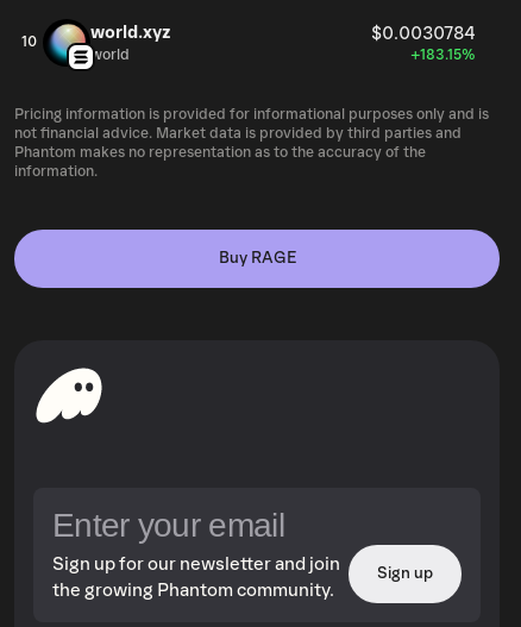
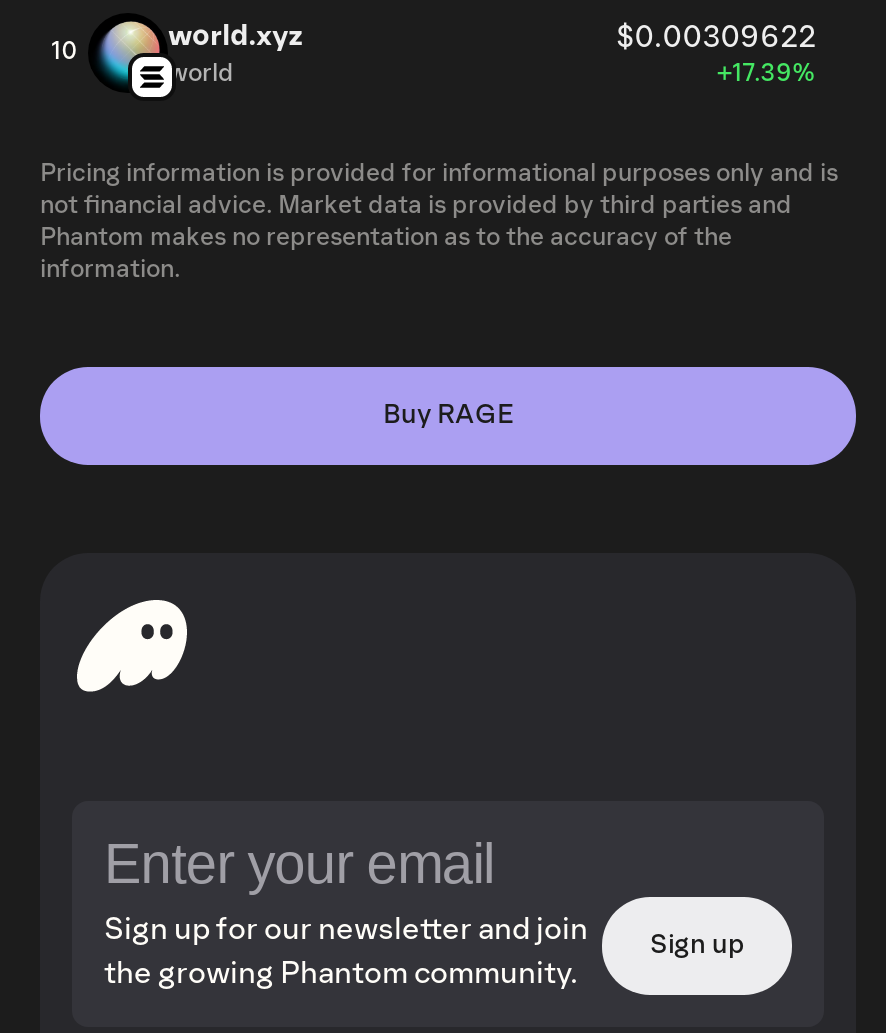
[371,23,476,44] $0.0030784 -> [616,19,816,55] $0.00309622
[410,46,476,64] +183.15% -> [716,59,816,89] +17.39%

